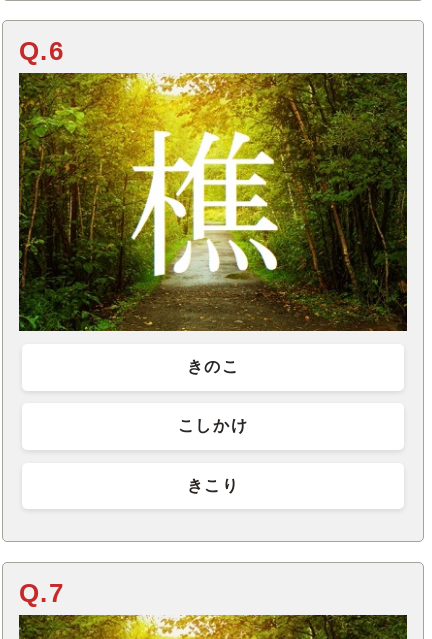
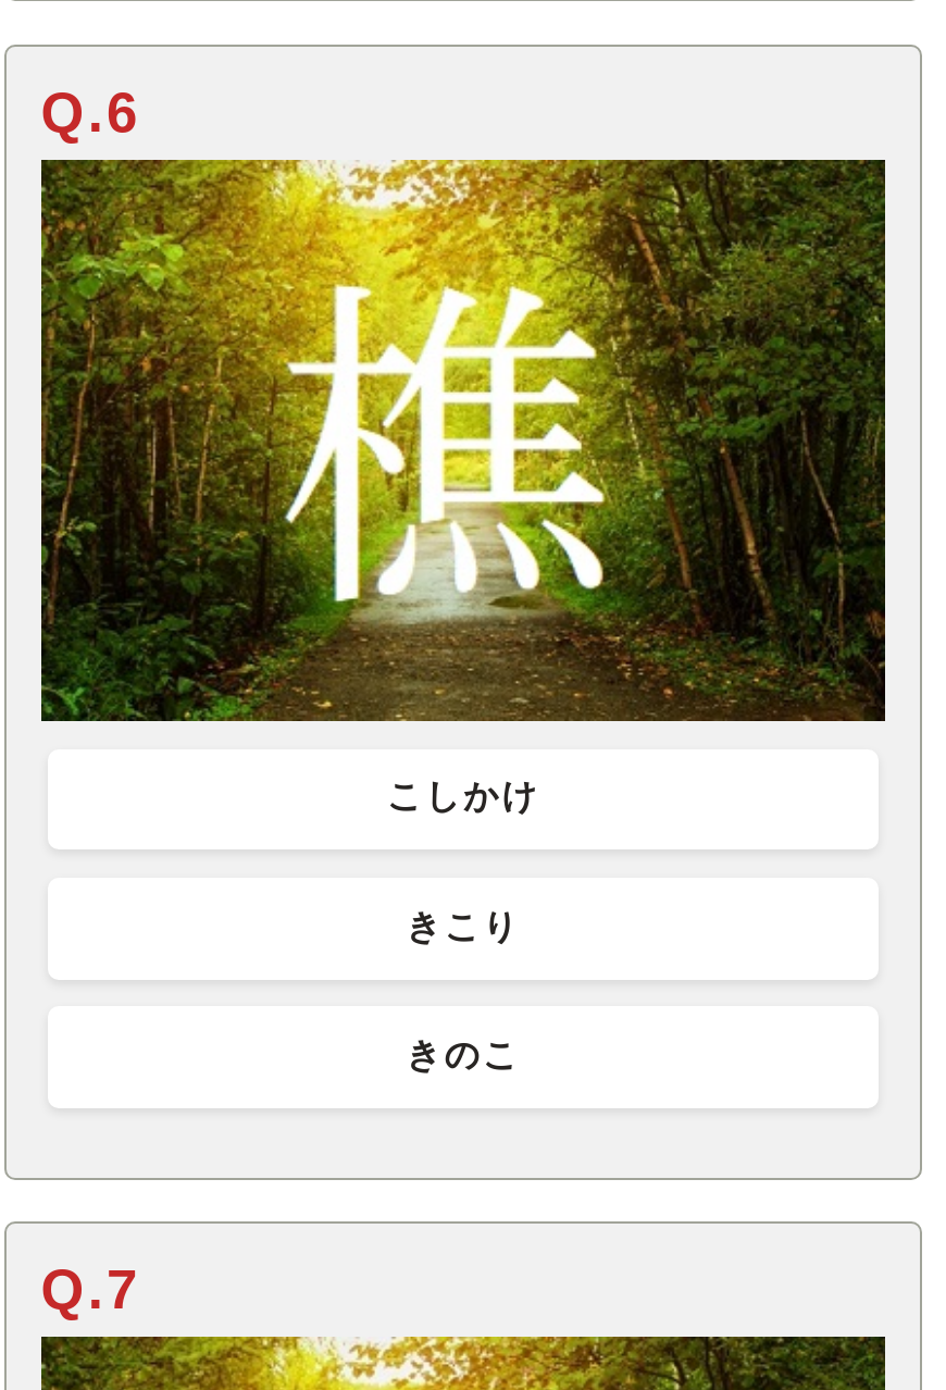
moved [187,358,239,375] -> [406,1037,521,1074]: きのこ
moved [178,417,248,494] -> [387,779,540,945]: こしかけ | きこり

